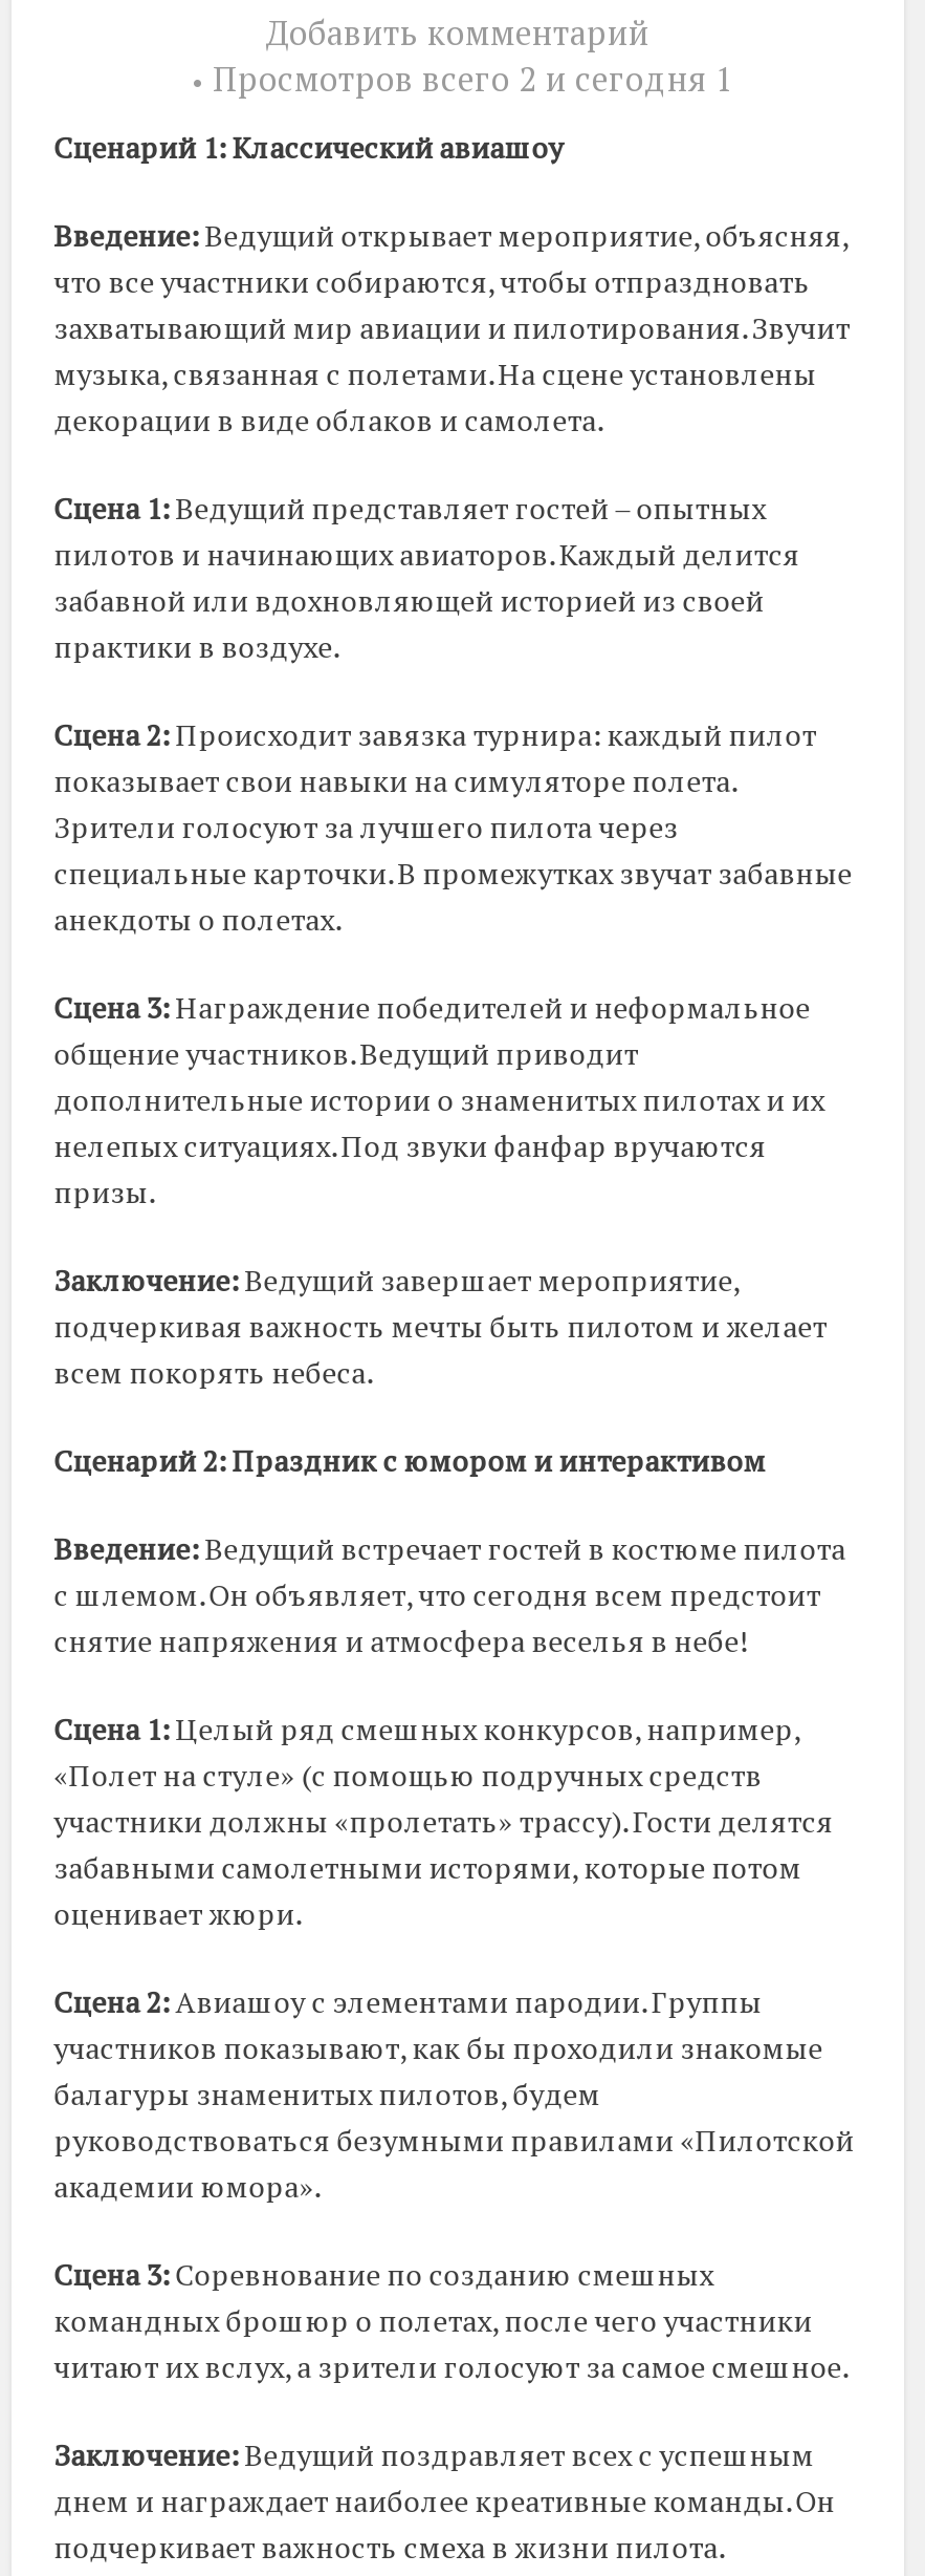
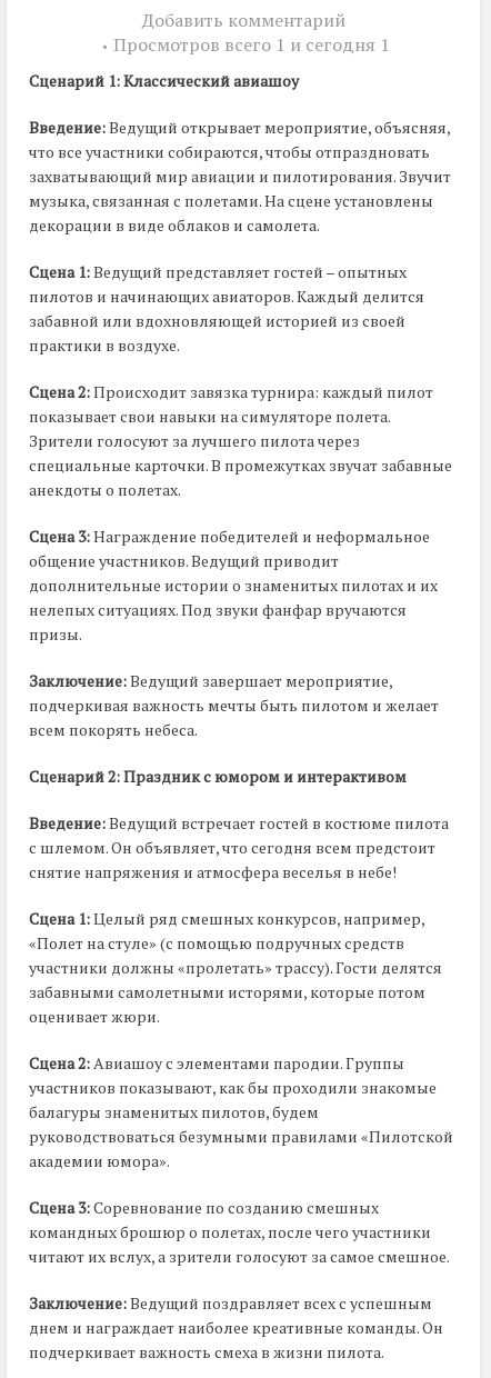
[213,56,734,102] Просмотров всего 2 и сегодня 1 -> [113,32,390,57] Просмотров всего 1 и сегодня 1

